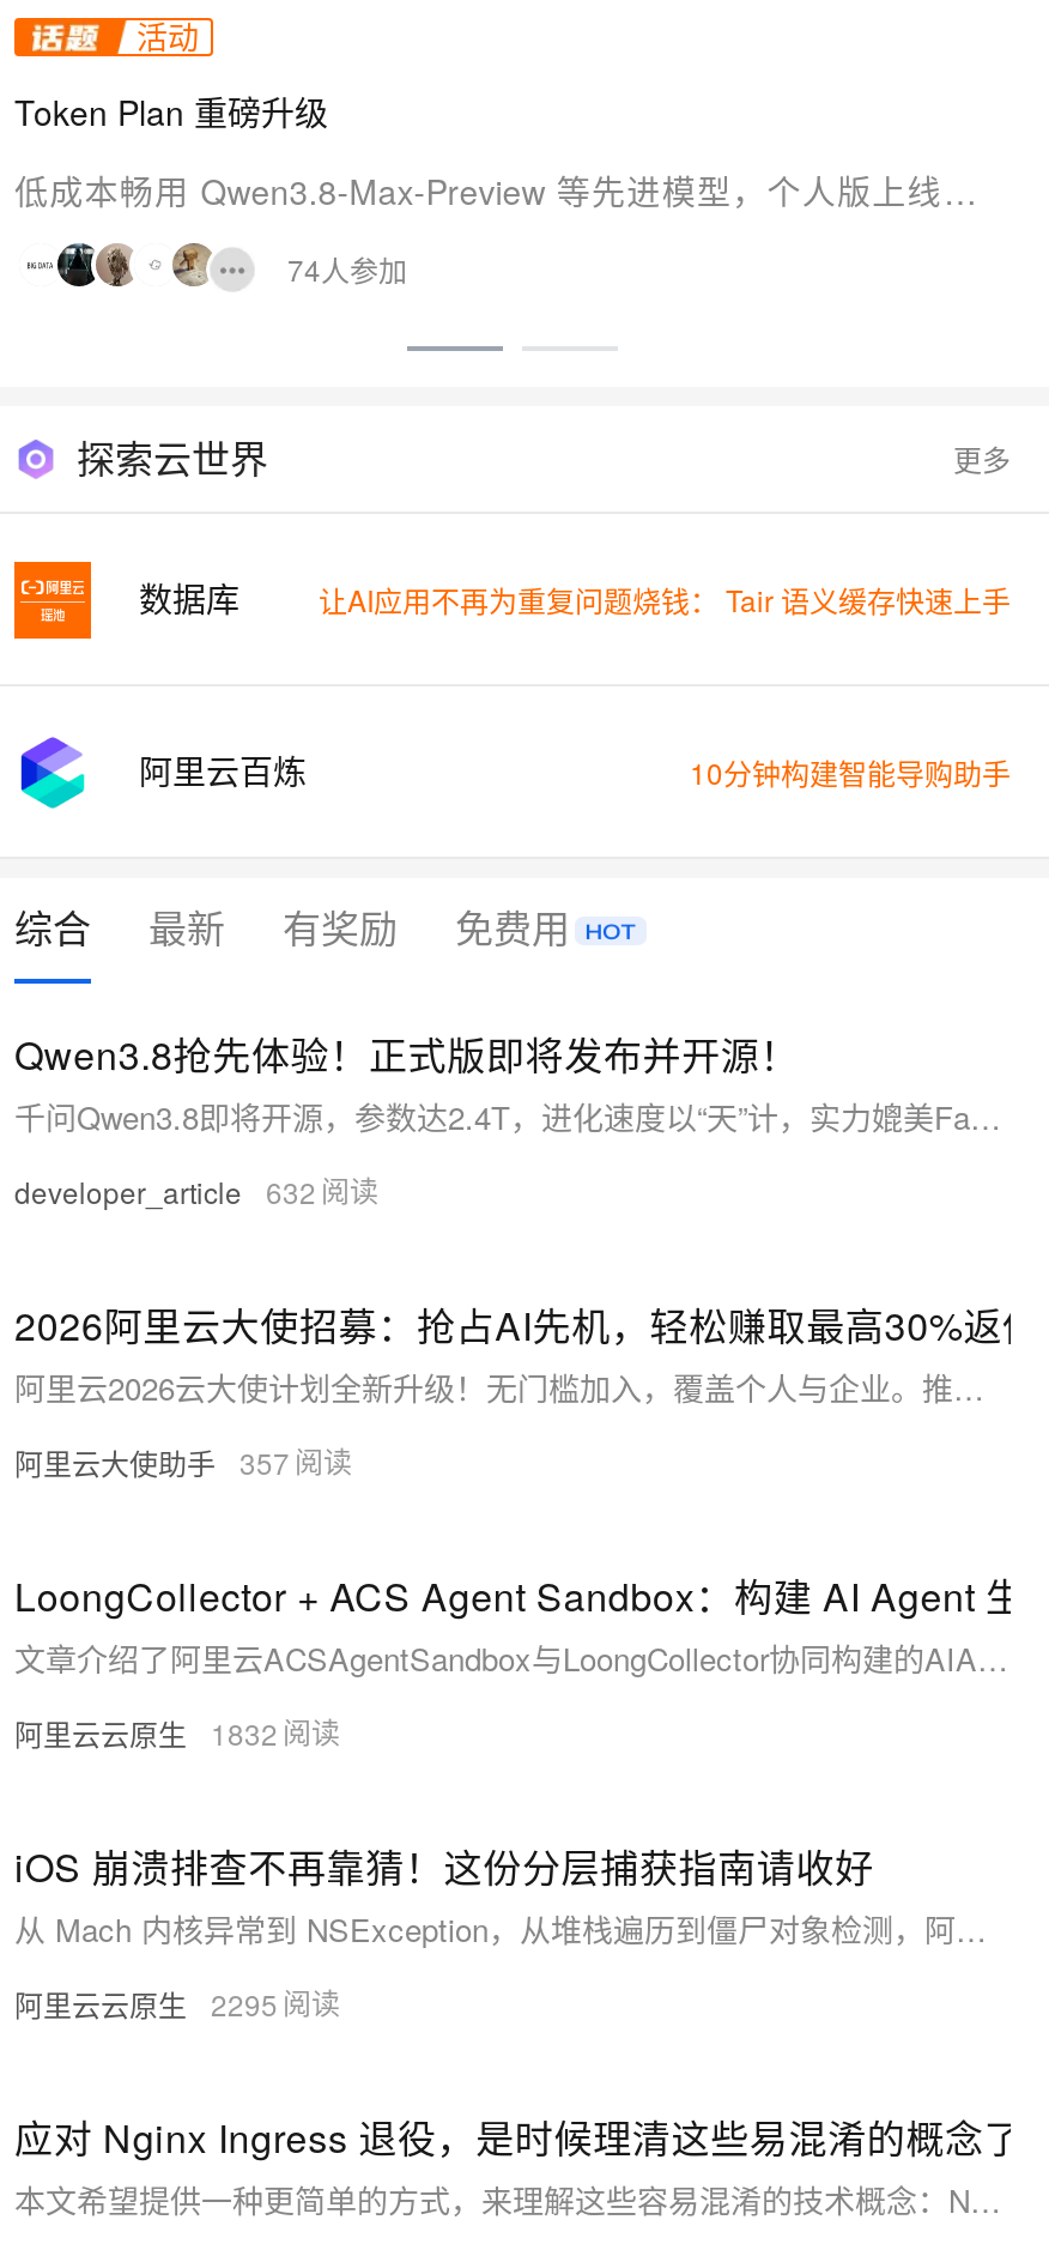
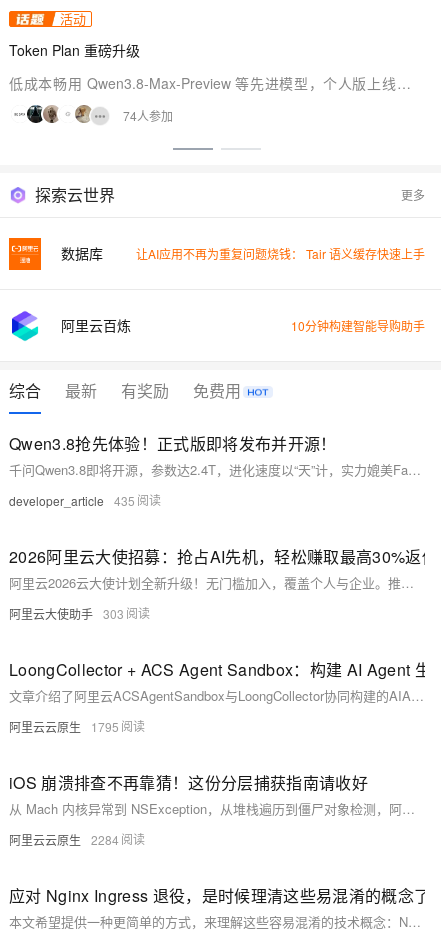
[14,1171,316,1211] developer_article 632 -> [9,492,135,509] developer_article 435
[14,1441,290,1482] 阿里云大使助手 357 -> [9,605,124,622] 阿里云大使助手 303
[14,1712,278,1753] 阿里云云原生 1832 -> [9,718,119,735] 阿里云云原生 1795
[14,1983,278,2024] 阿里云云原生 2295 -> [9,831,119,848] 阿里云云原生 2284

